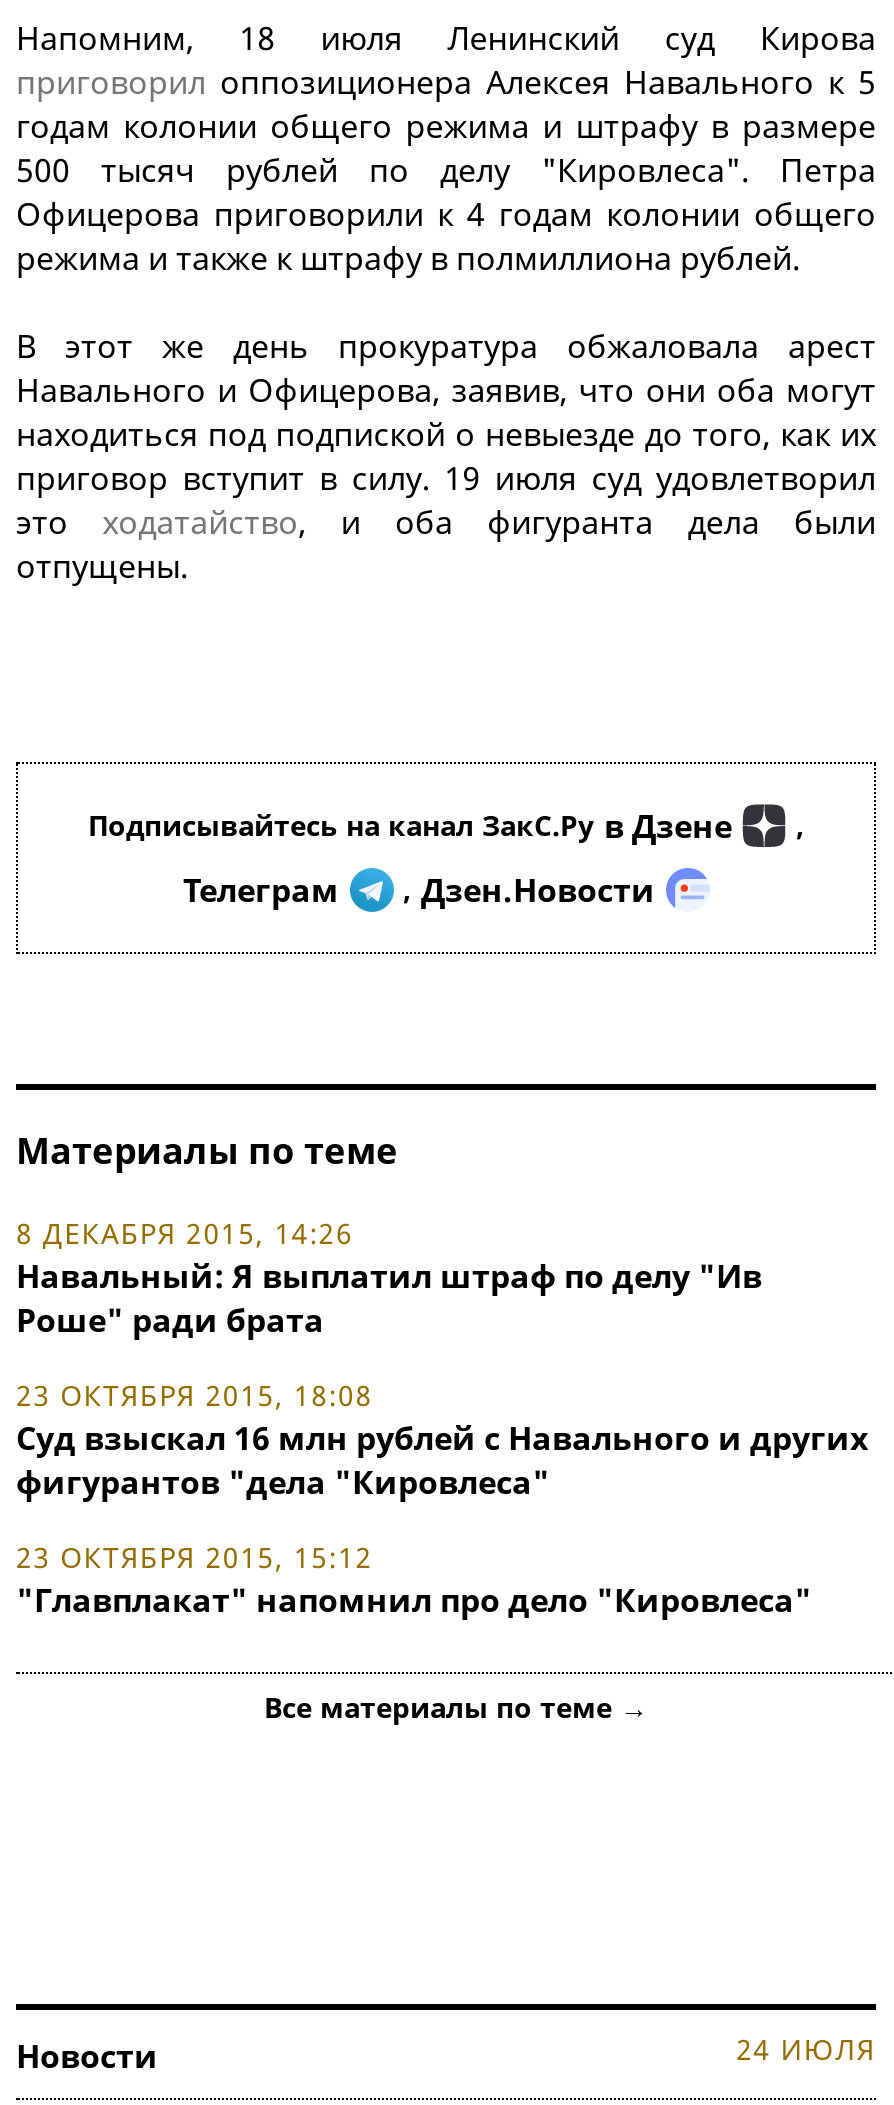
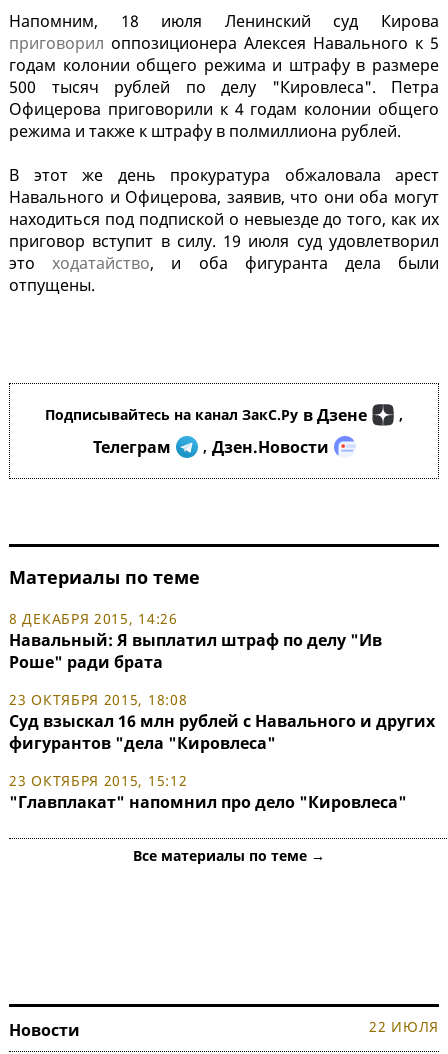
[736,2030,876,2068] 24 ИЮЛЯ -> [369,1017,439,1036] 22 ИЮЛЯ

